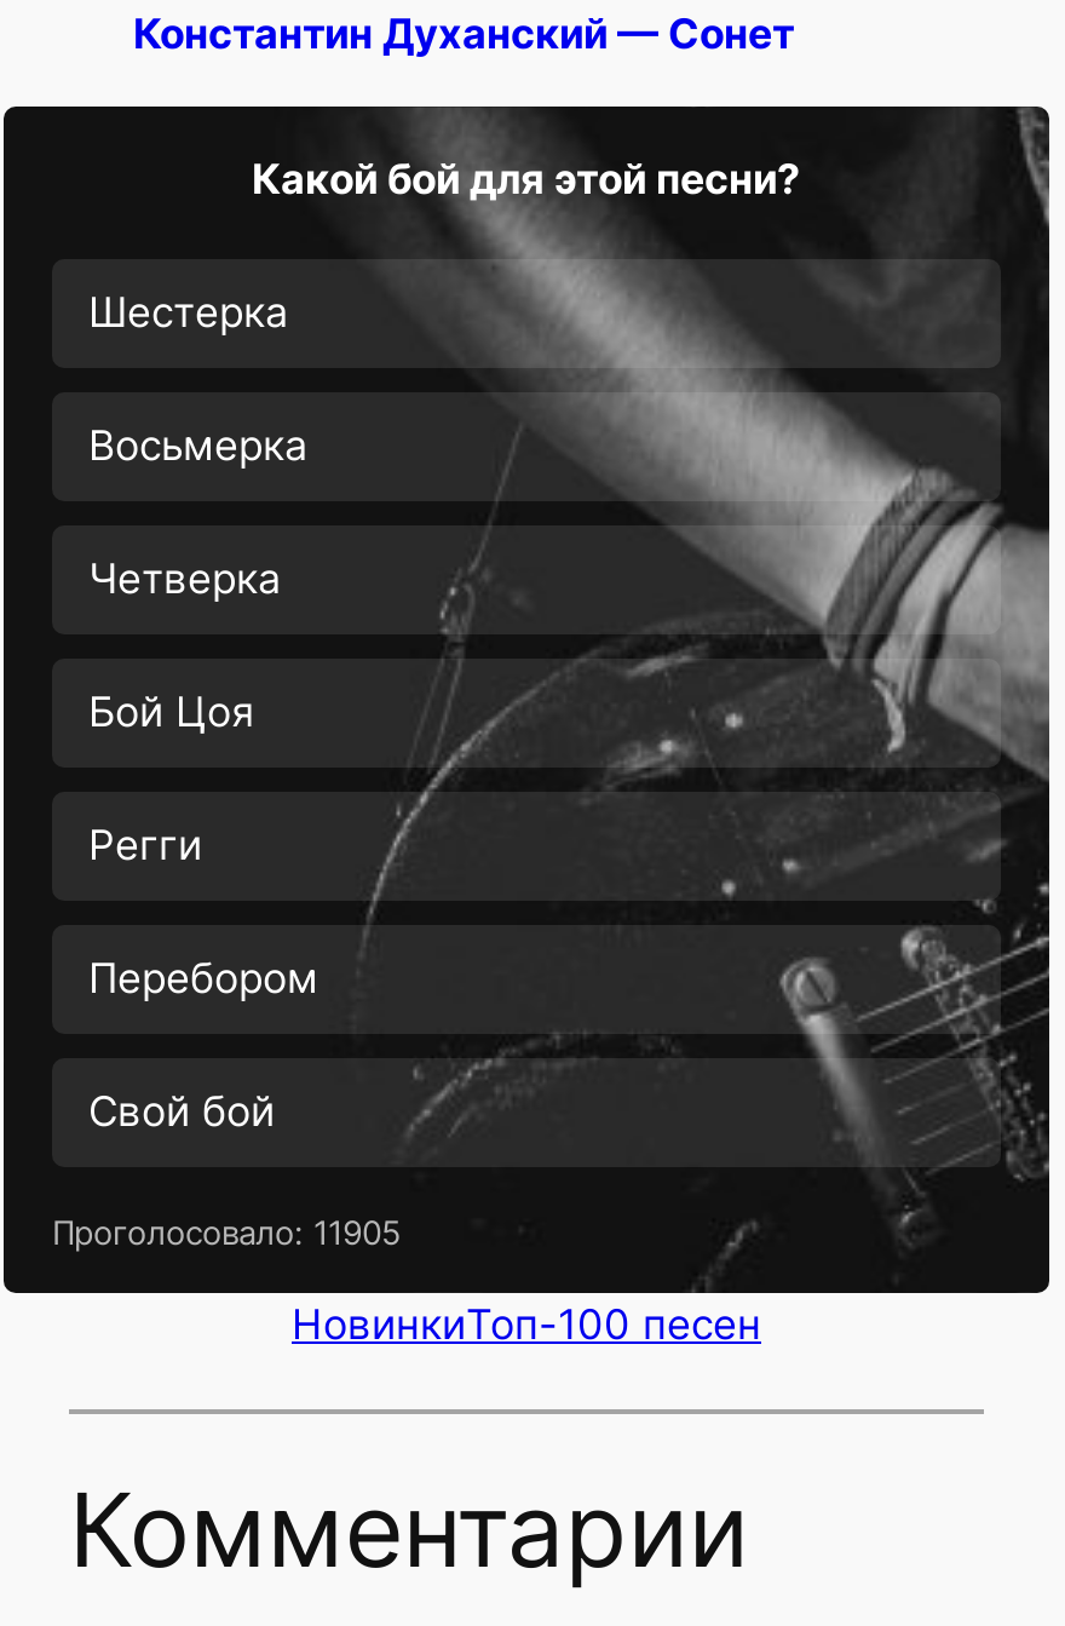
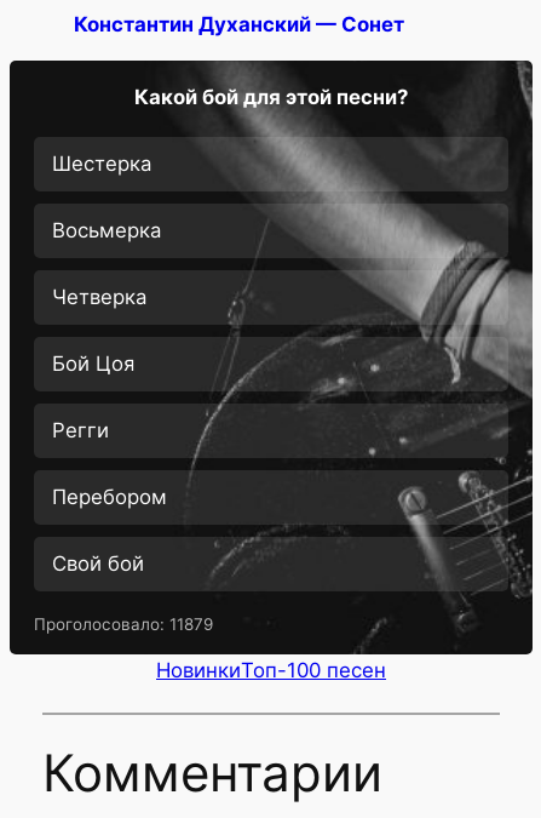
[52,1212,401,1251] Проголосовало: 11905 -> [34,614,213,633] Проголосовало: 11879

